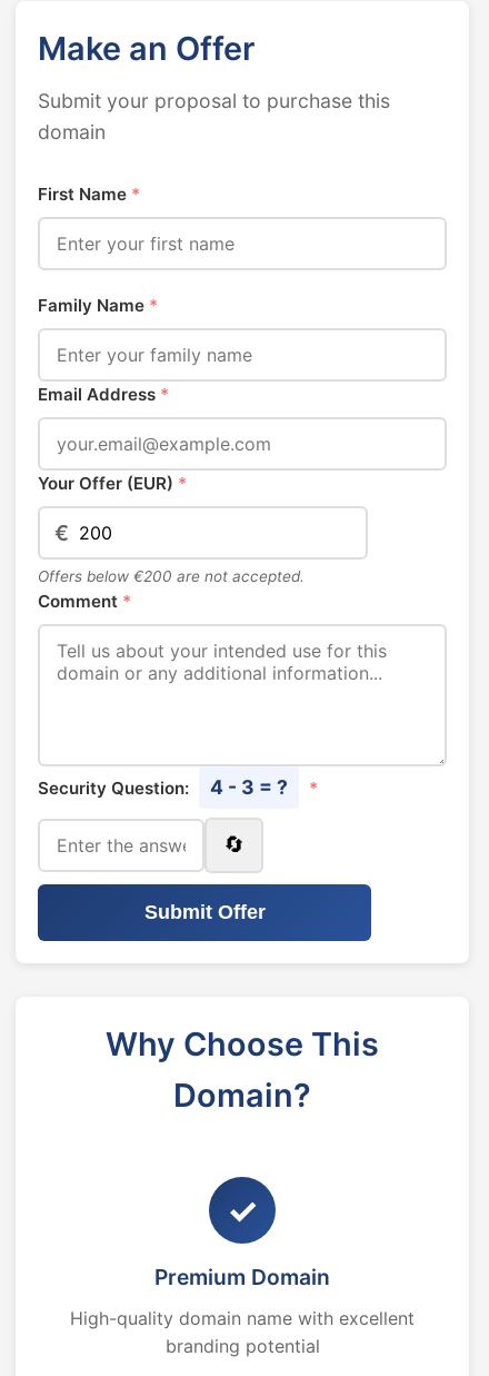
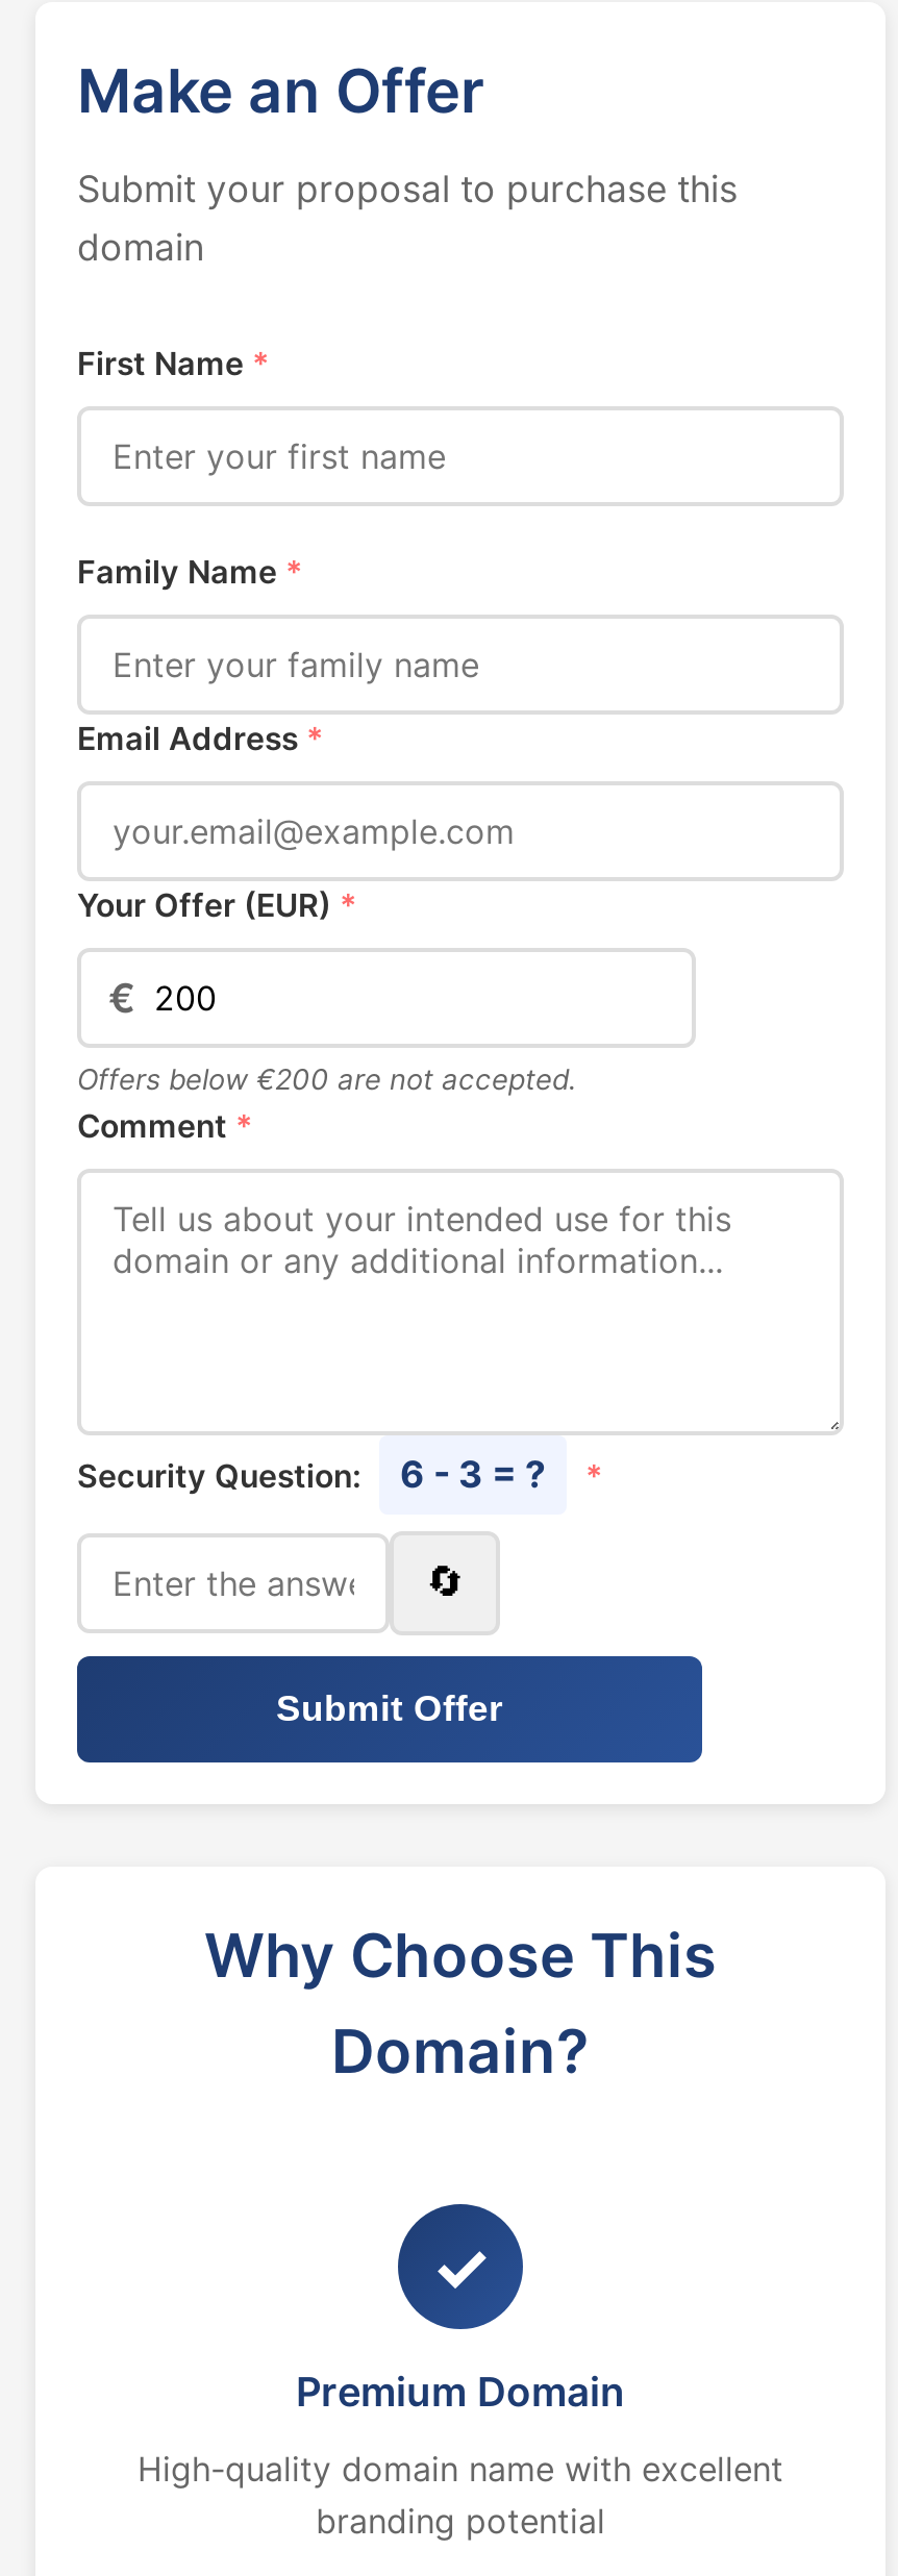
[210,775,288,799] 4 - 3 = ? -> [400,1452,546,1496] 6 - 3 = ?

